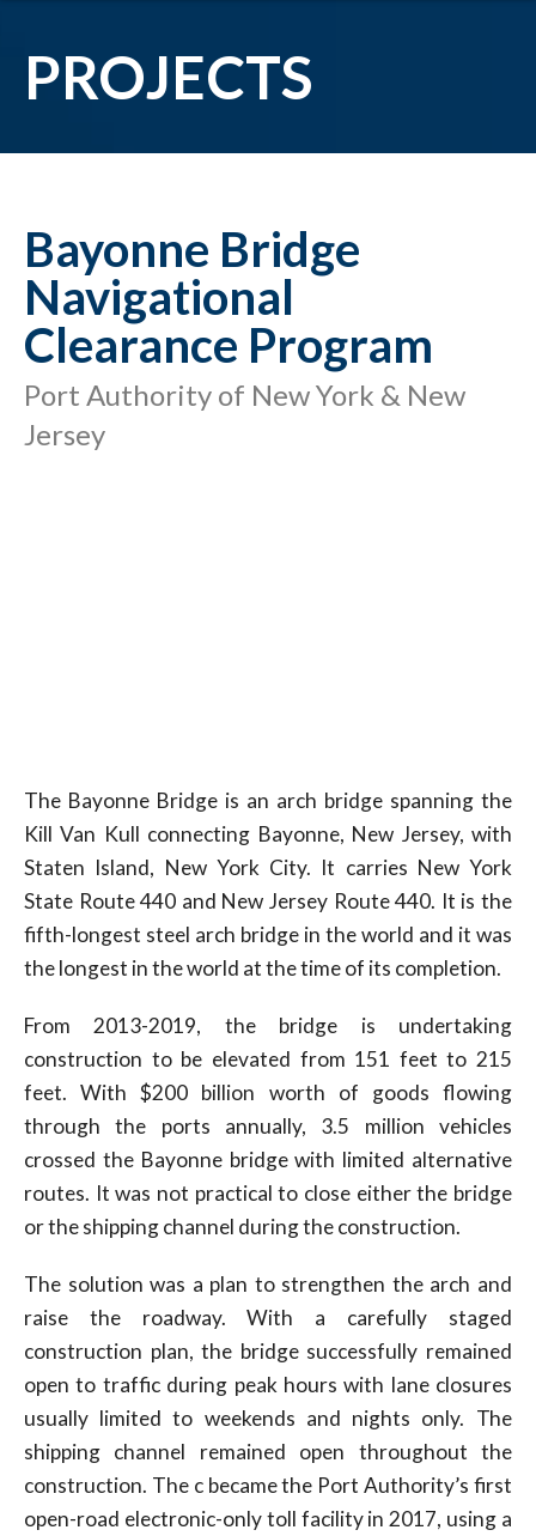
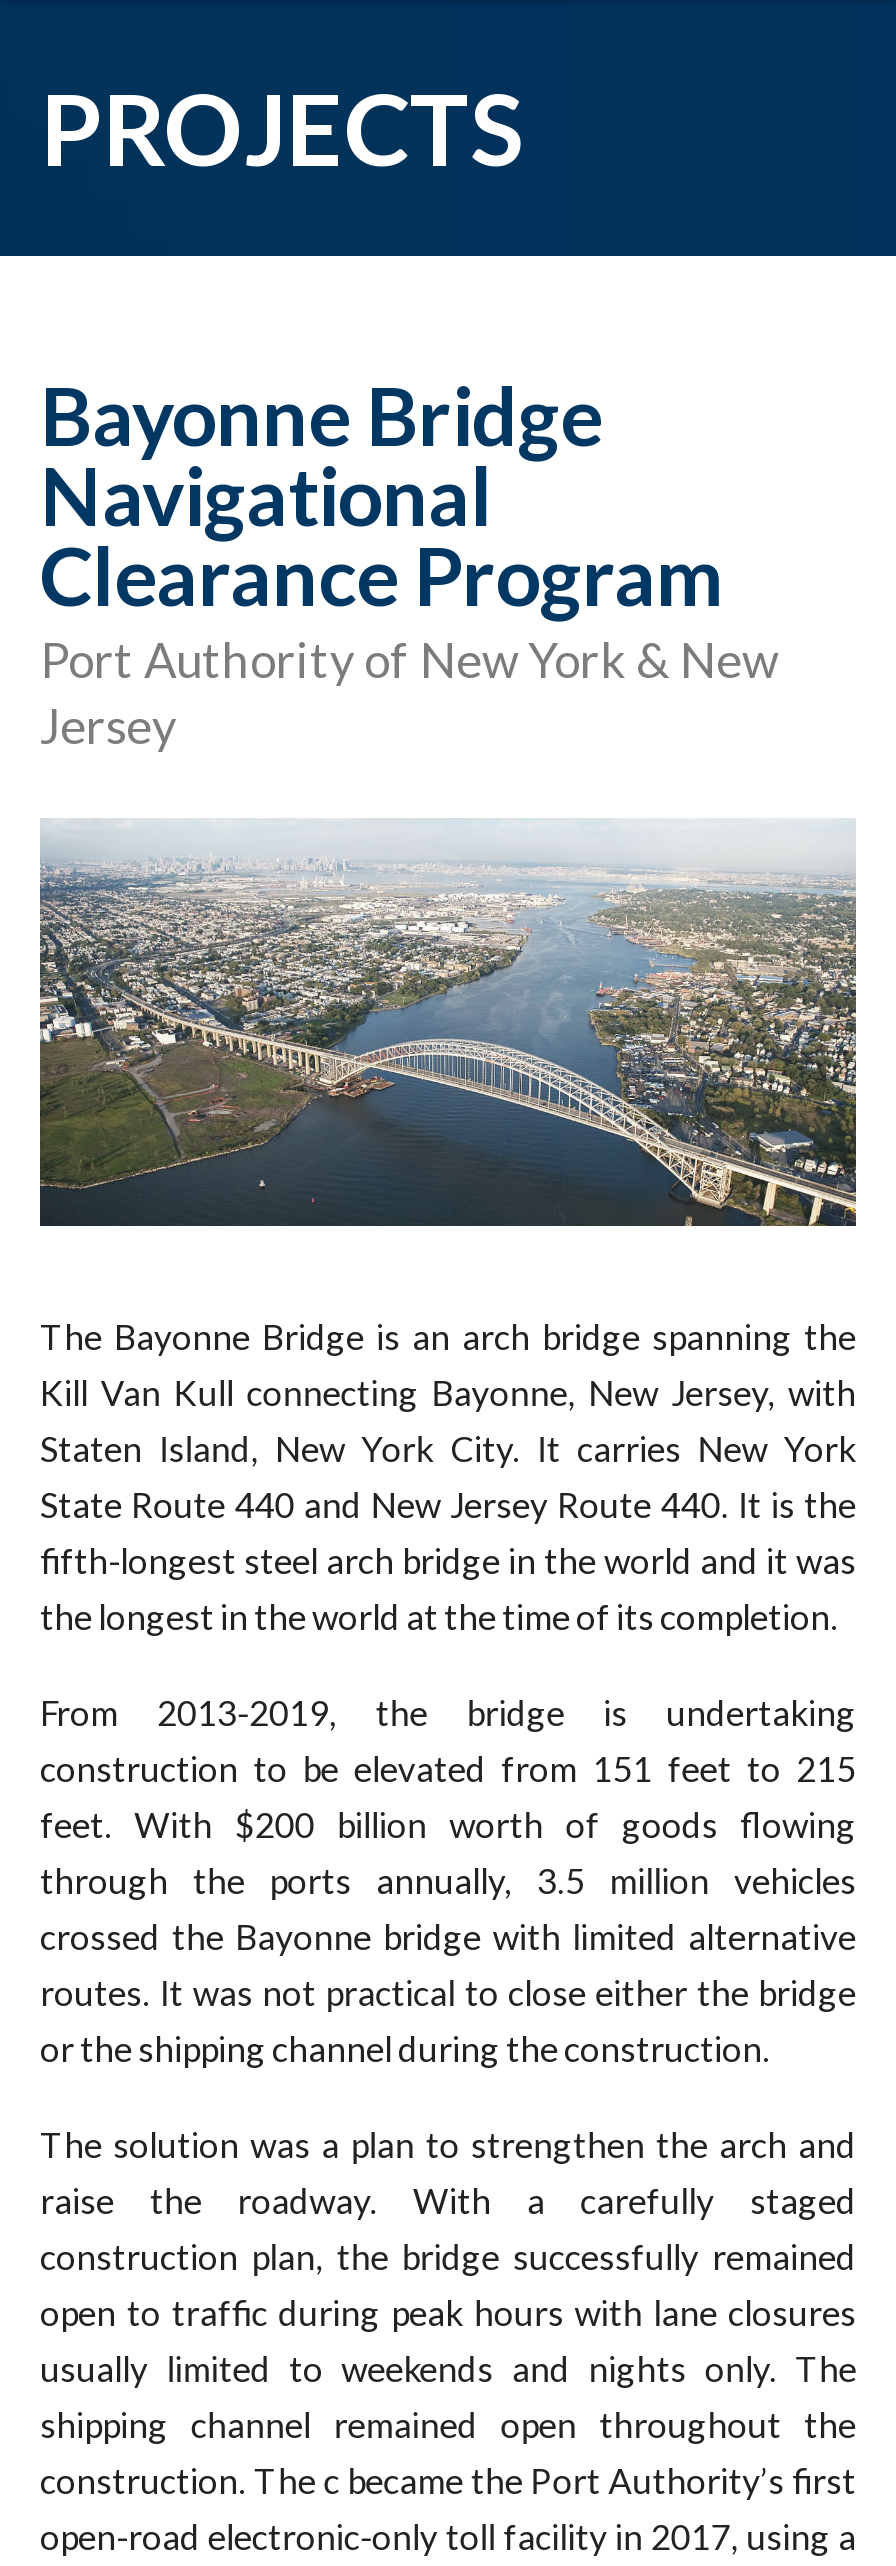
none -> [38,818,858,1228] [image]

